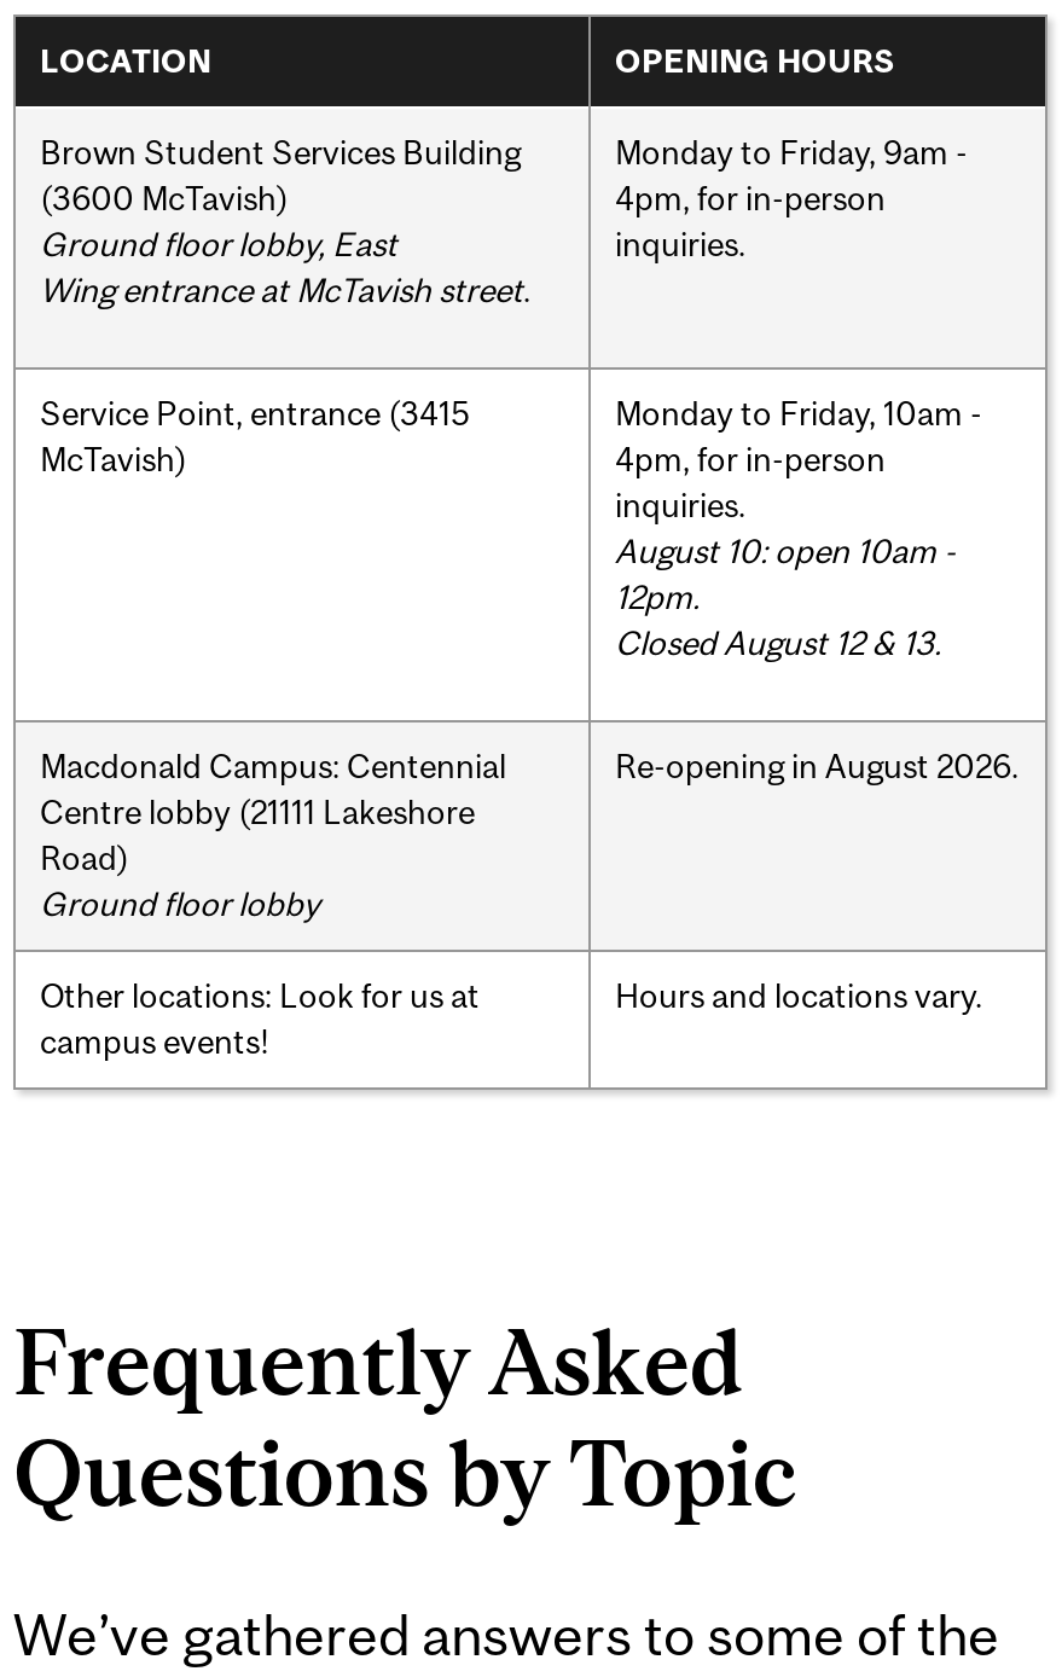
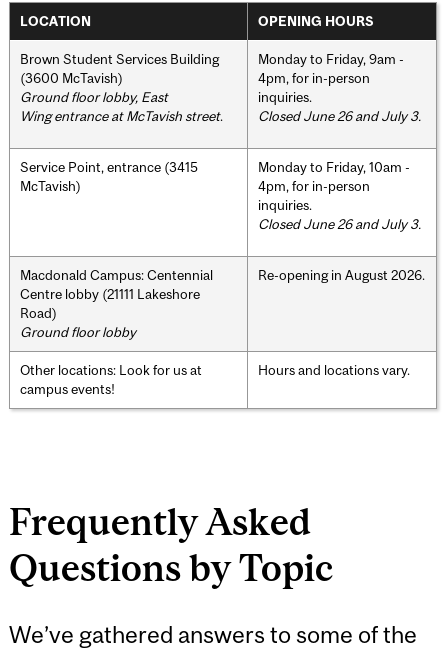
none -> [258,108,421,124] Closed June 26 and July 3.
[615,531,956,661] August 10: open 10am - | 12pm. | Closed August 12 & 13. -> [258,216,421,232] Closed June 26 and July 3.

